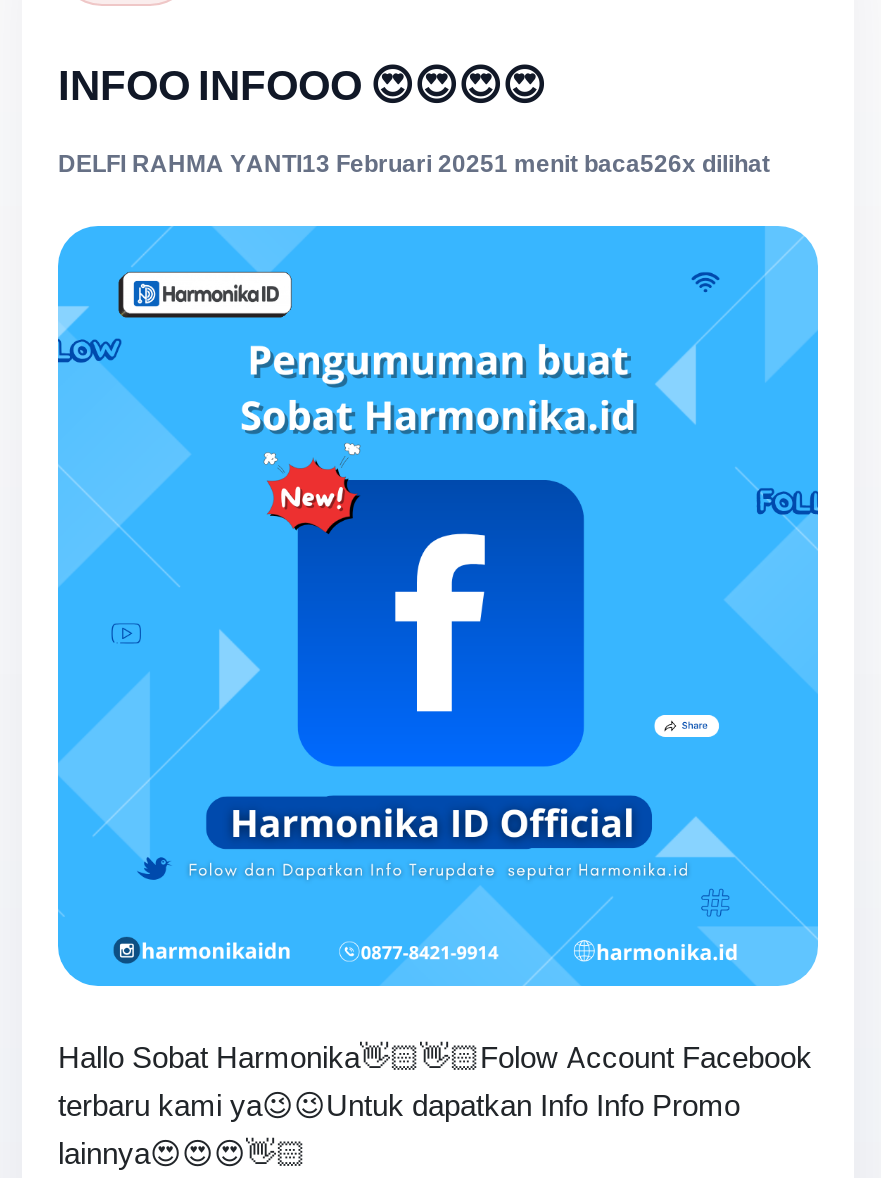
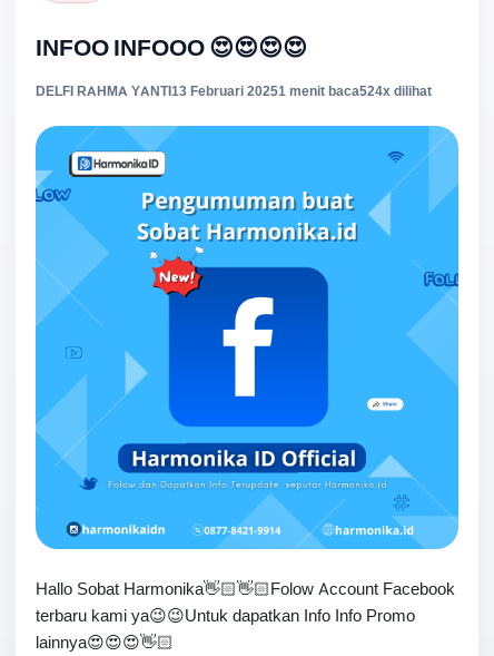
[58,148,770,180] DELFI RAHMA YANTI13 Februari 20251 menit baca526x dilihat -> [36,82,432,100] DELFI RAHMA YANTI13 Februari 20251 menit baca524x dilihat

